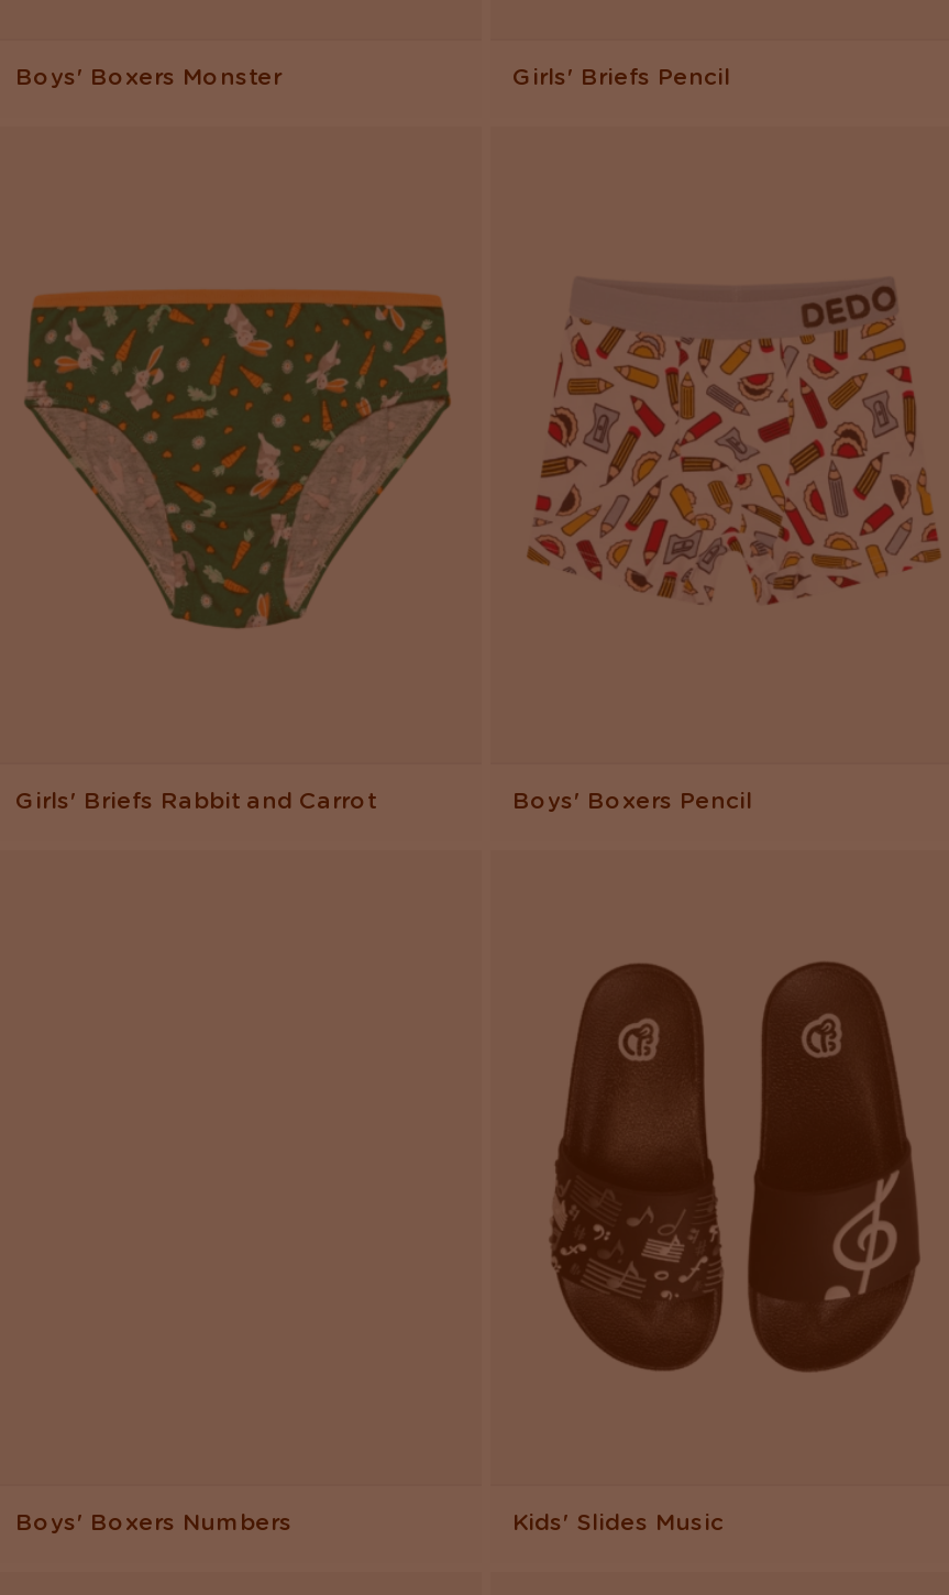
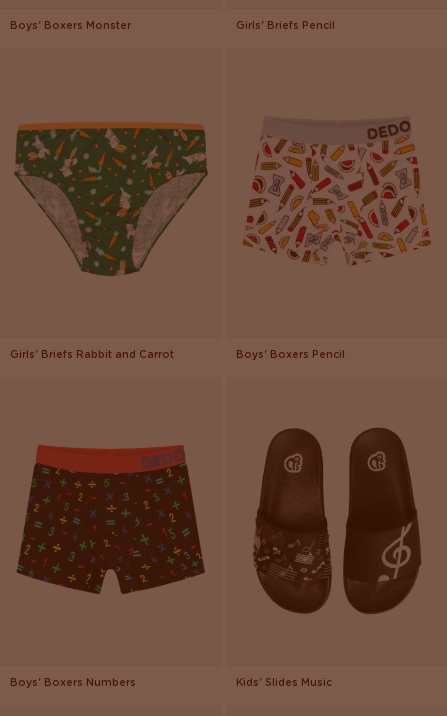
none -> [16,444,205,595] [image]

